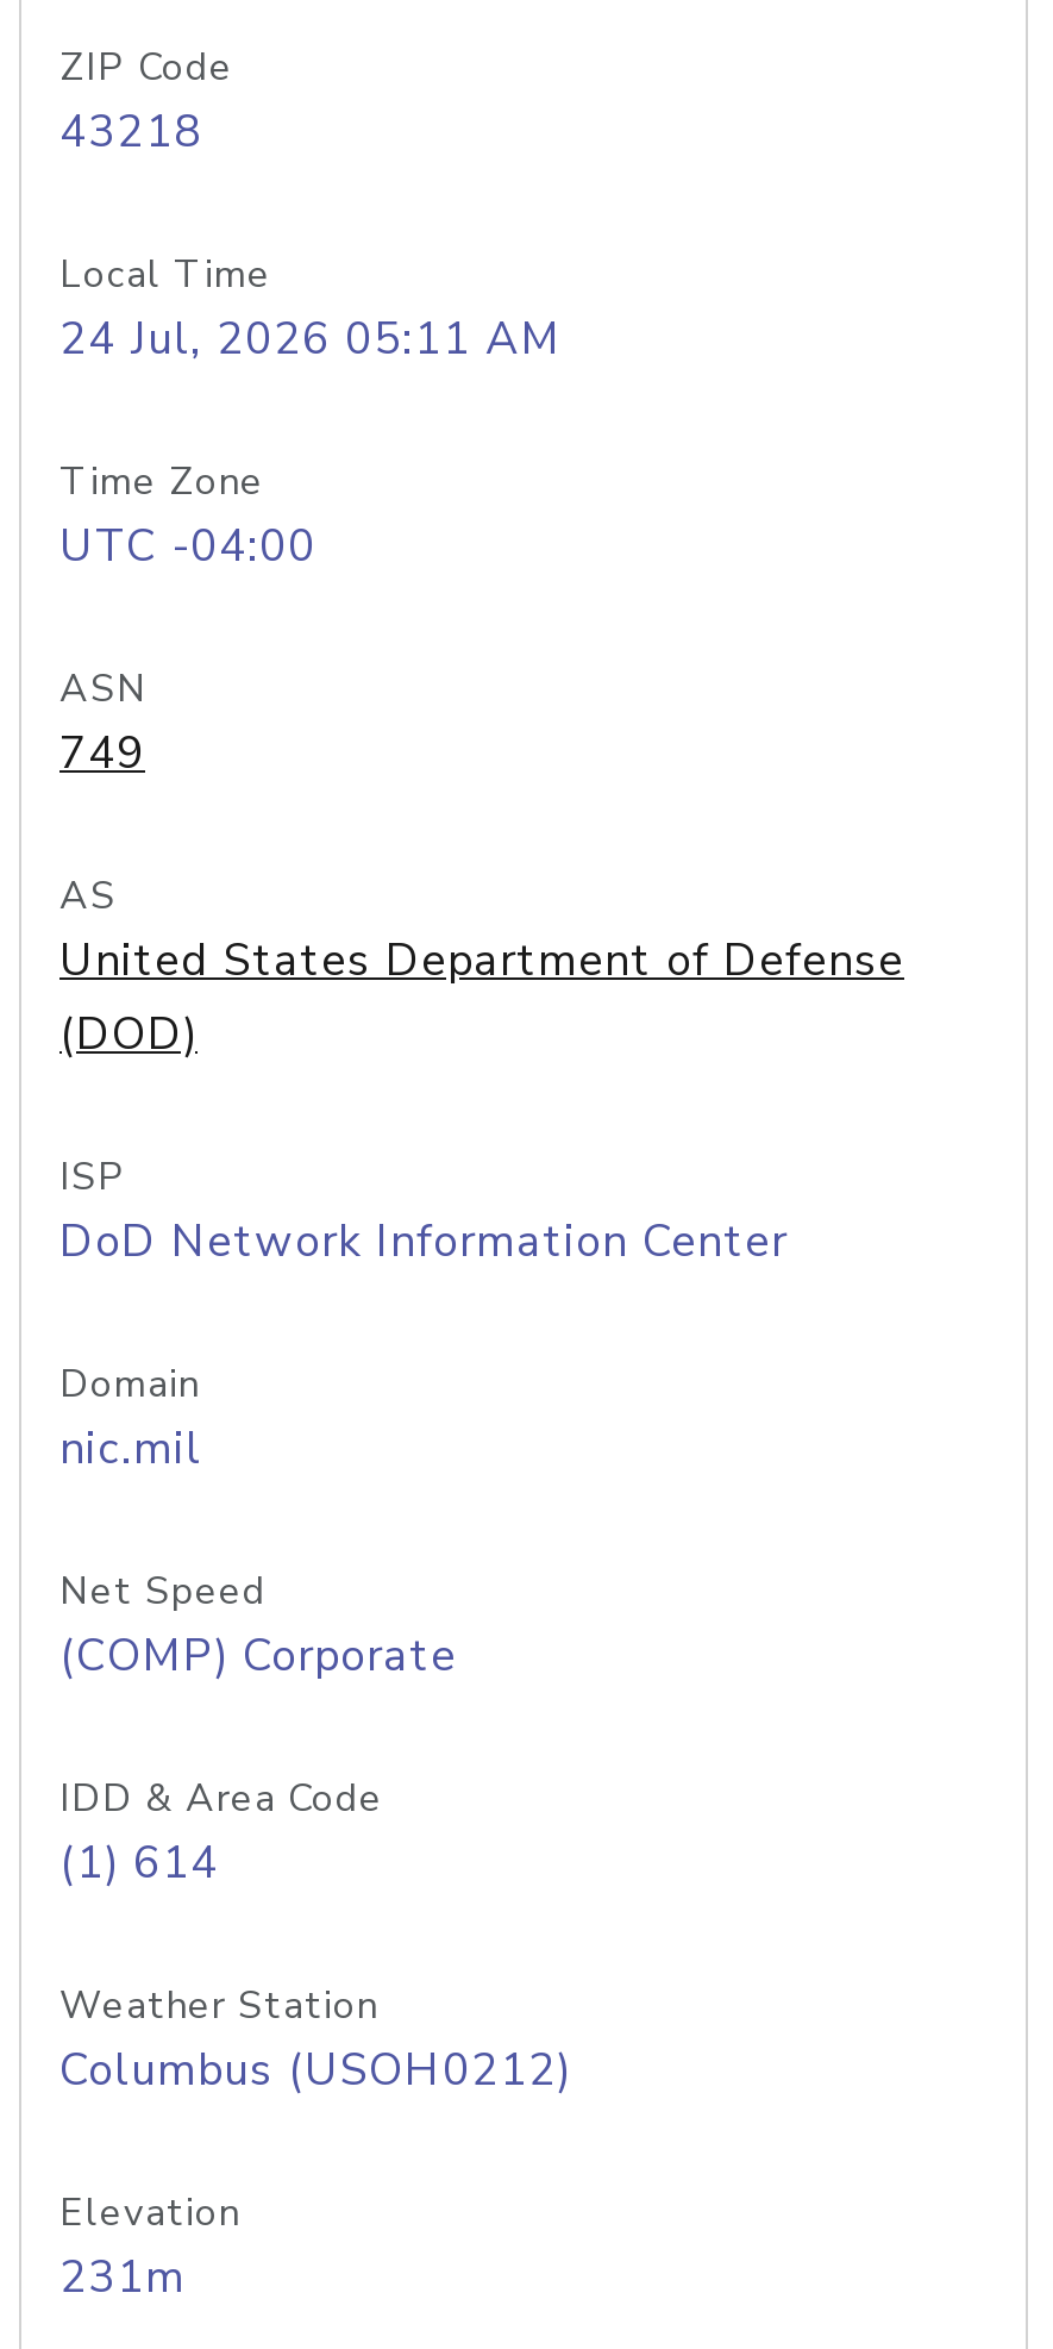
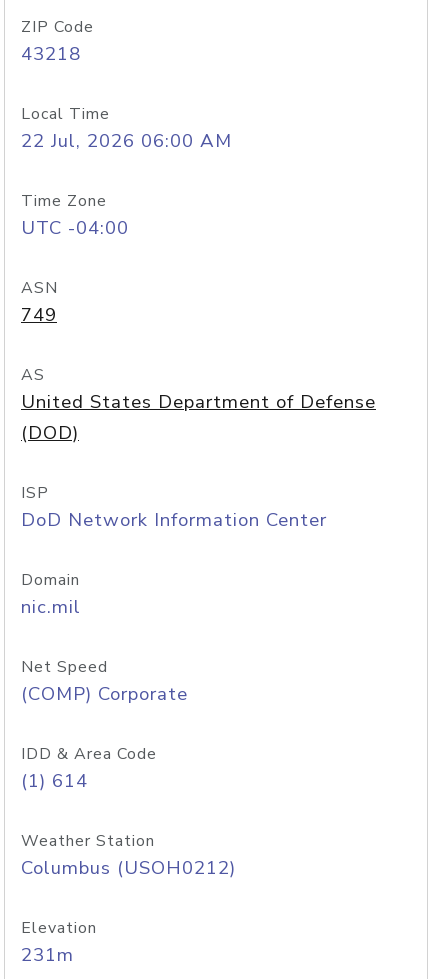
[59,308,562,370] 24 Jul, 2026 05:11 AM -> [21,128,232,154] 22 Jul, 2026 06:00 AM

